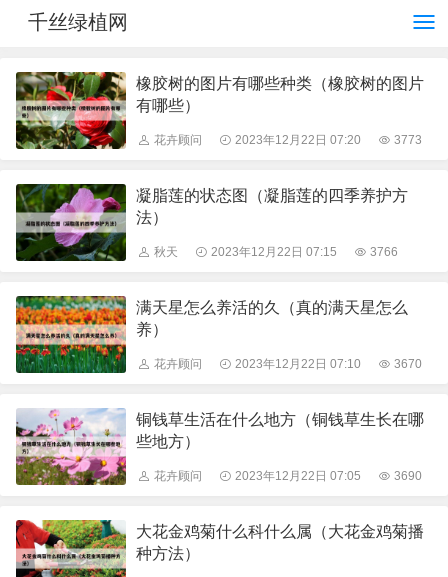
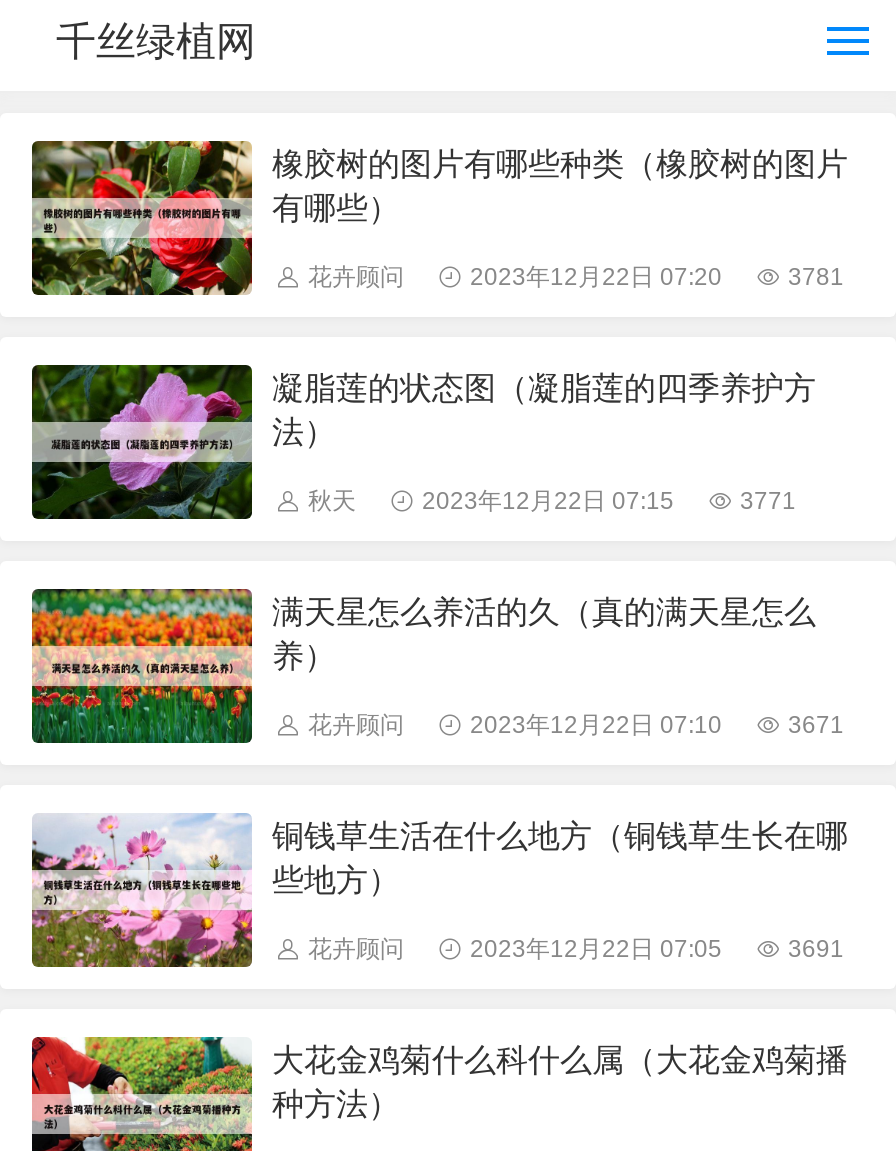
[394,133,422,147] 3773 -> [788,263,844,291] 3781
[370,245,398,259] 3766 -> [740,487,796,515] 3771
[394,357,422,371] 3670 -> [788,711,844,739] 3671
[394,469,422,483] 3690 -> [788,935,844,963] 3691

